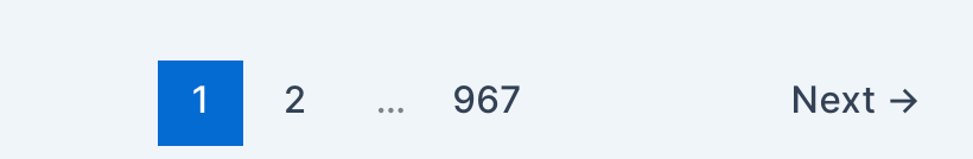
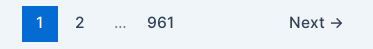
[452,76,521,121] 967 -> [147,13,174,32] 961

